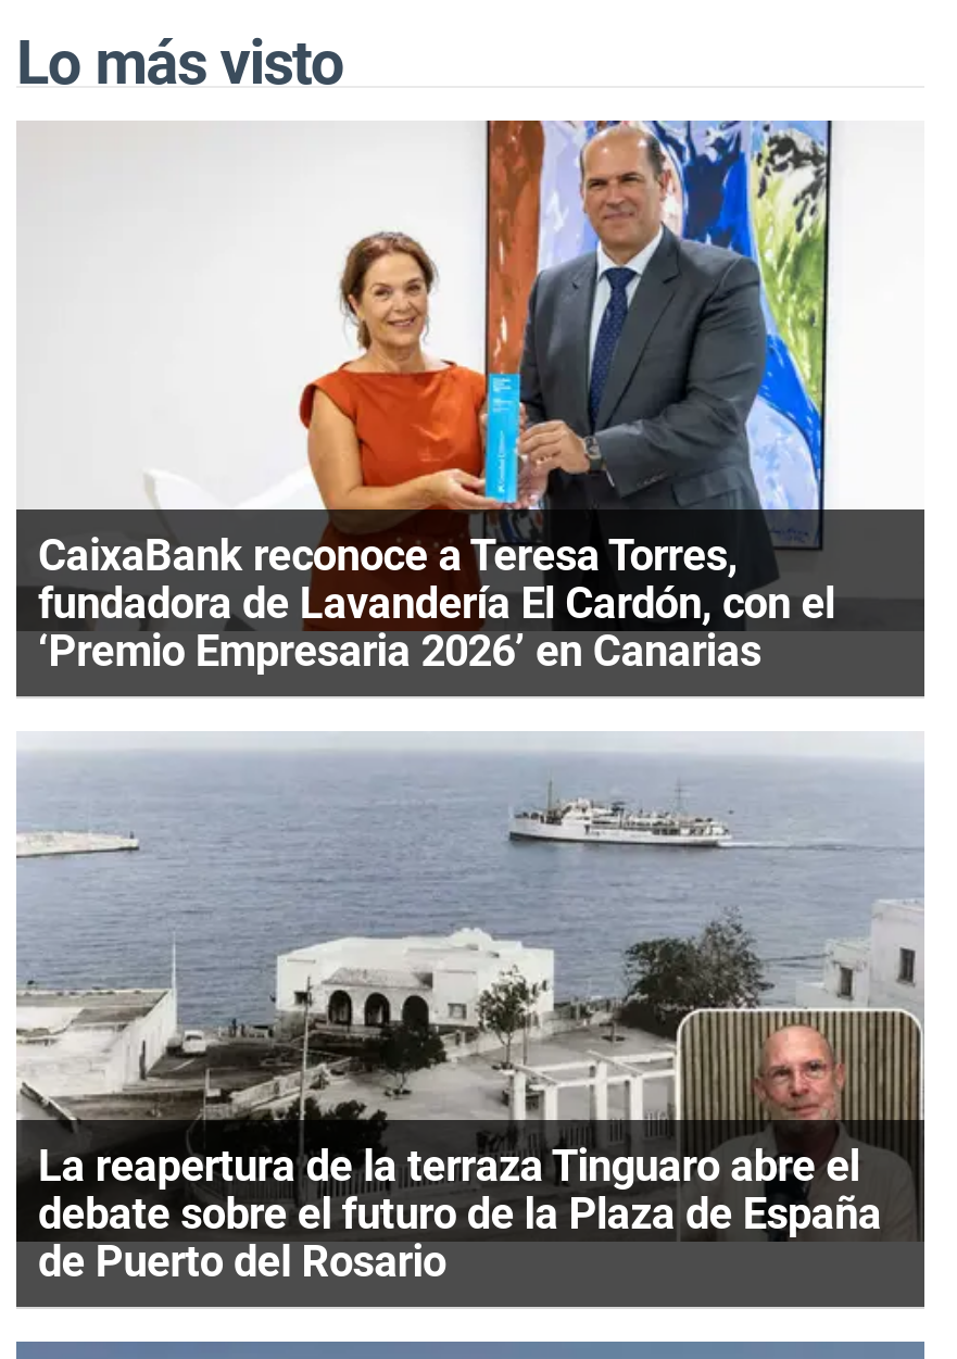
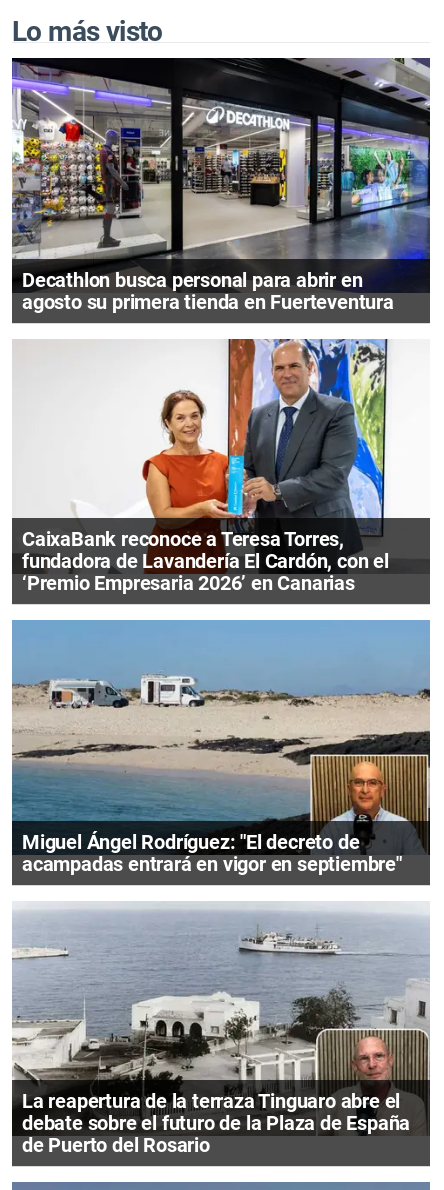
none -> [11,57,431,314] [image] | Decathlon busca personal para abrir en | agosto su primera tienda en Fuerteventura
none -> [11,620,430,876] [image] | Miguel Ángel Rodríguez: "El decreto de | acampadas entrará en vigor en septiembre"

